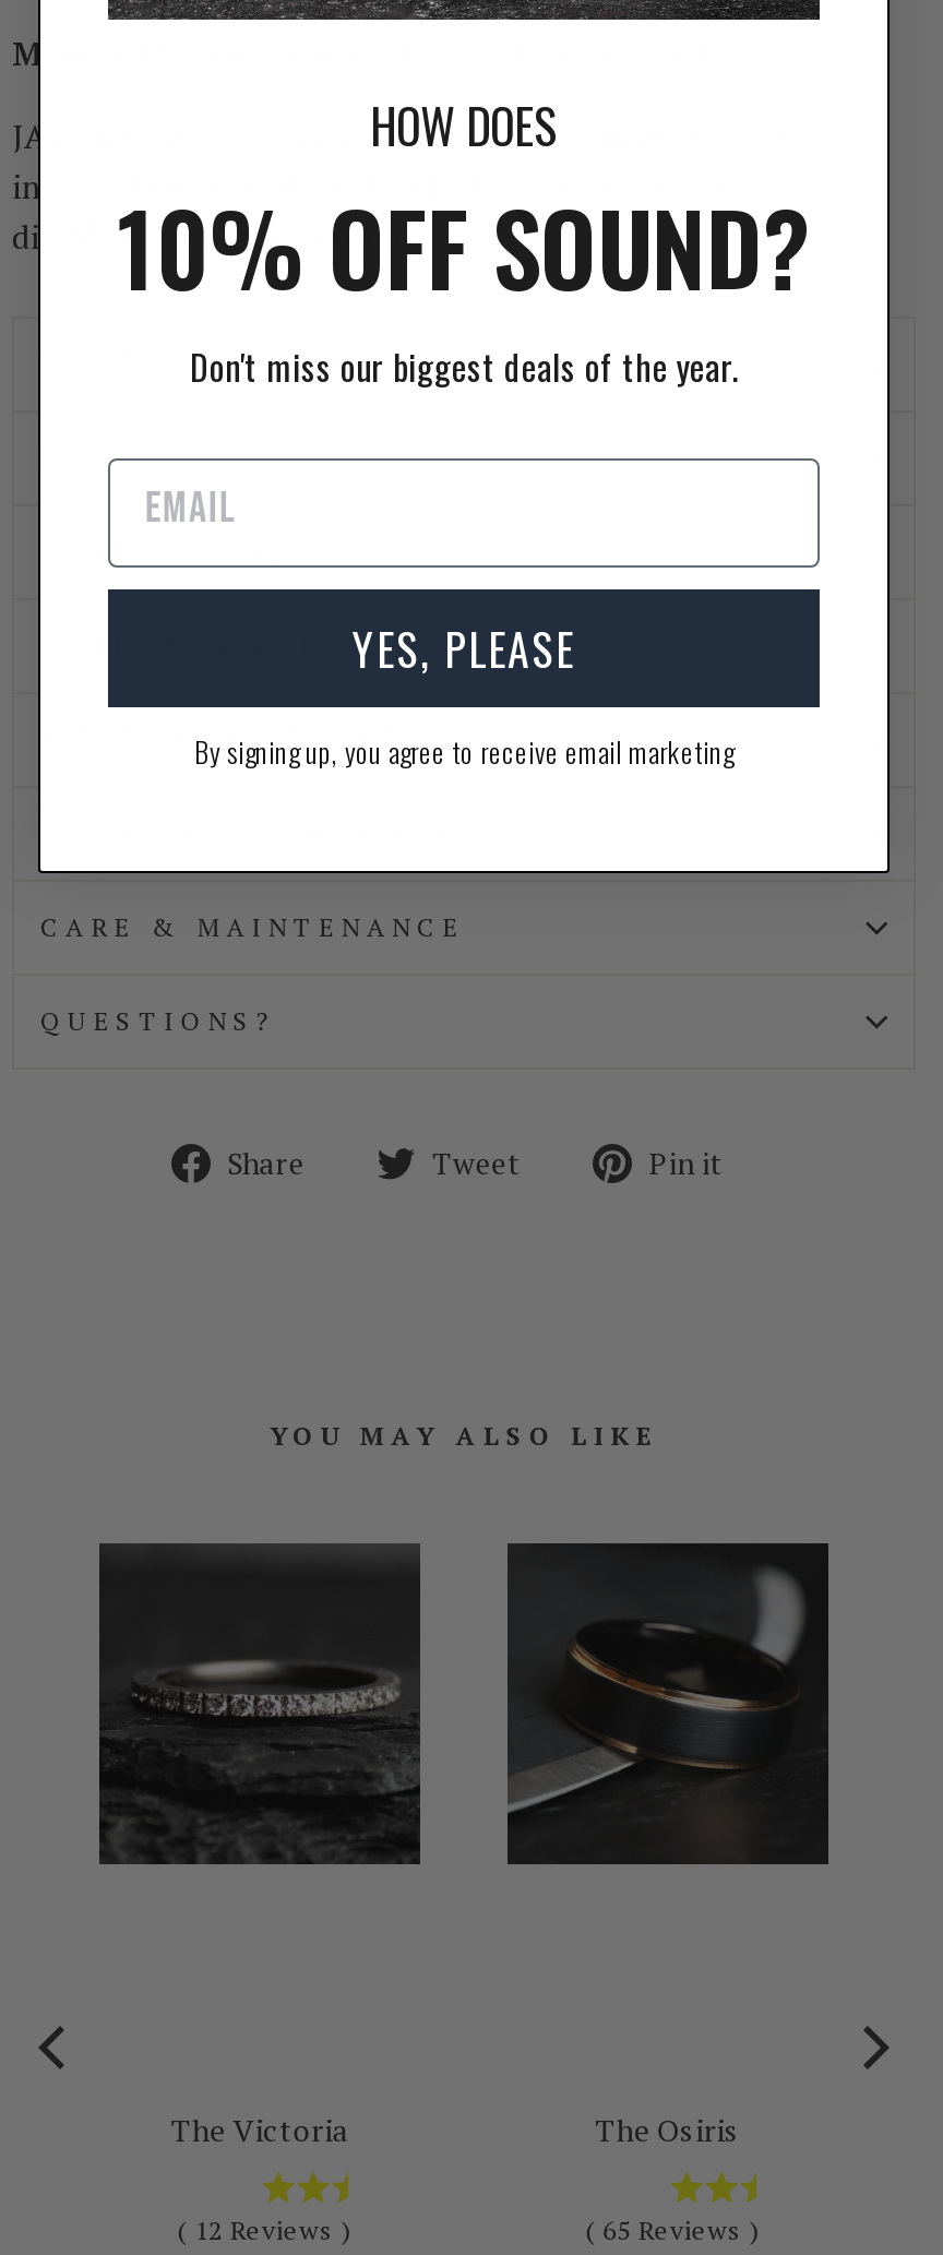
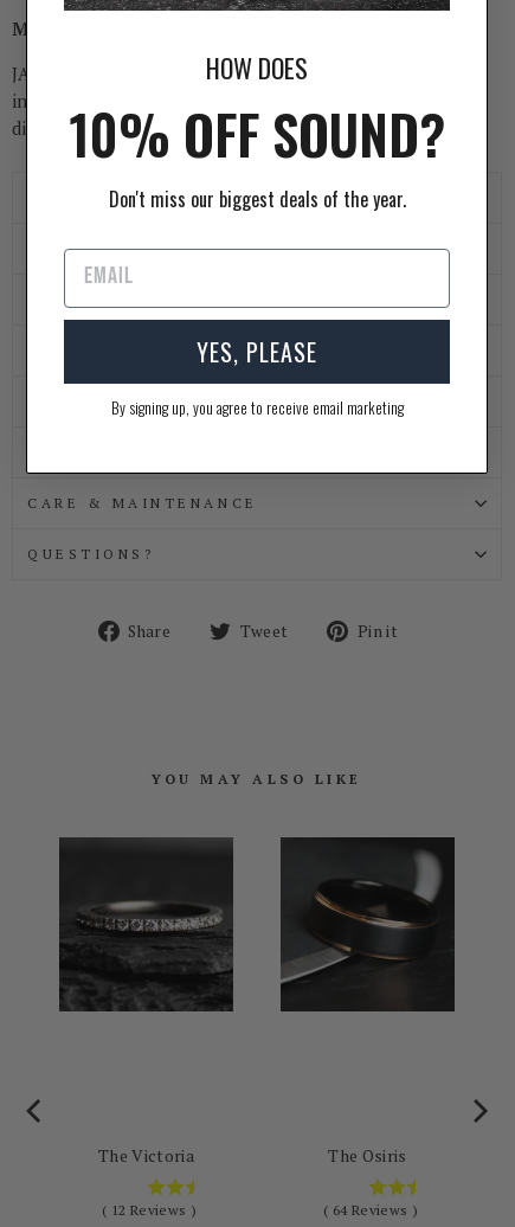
[586,2213,761,2246] ( 65 Reviews ) -> [323,1201,418,1218] ( 64 Reviews )

